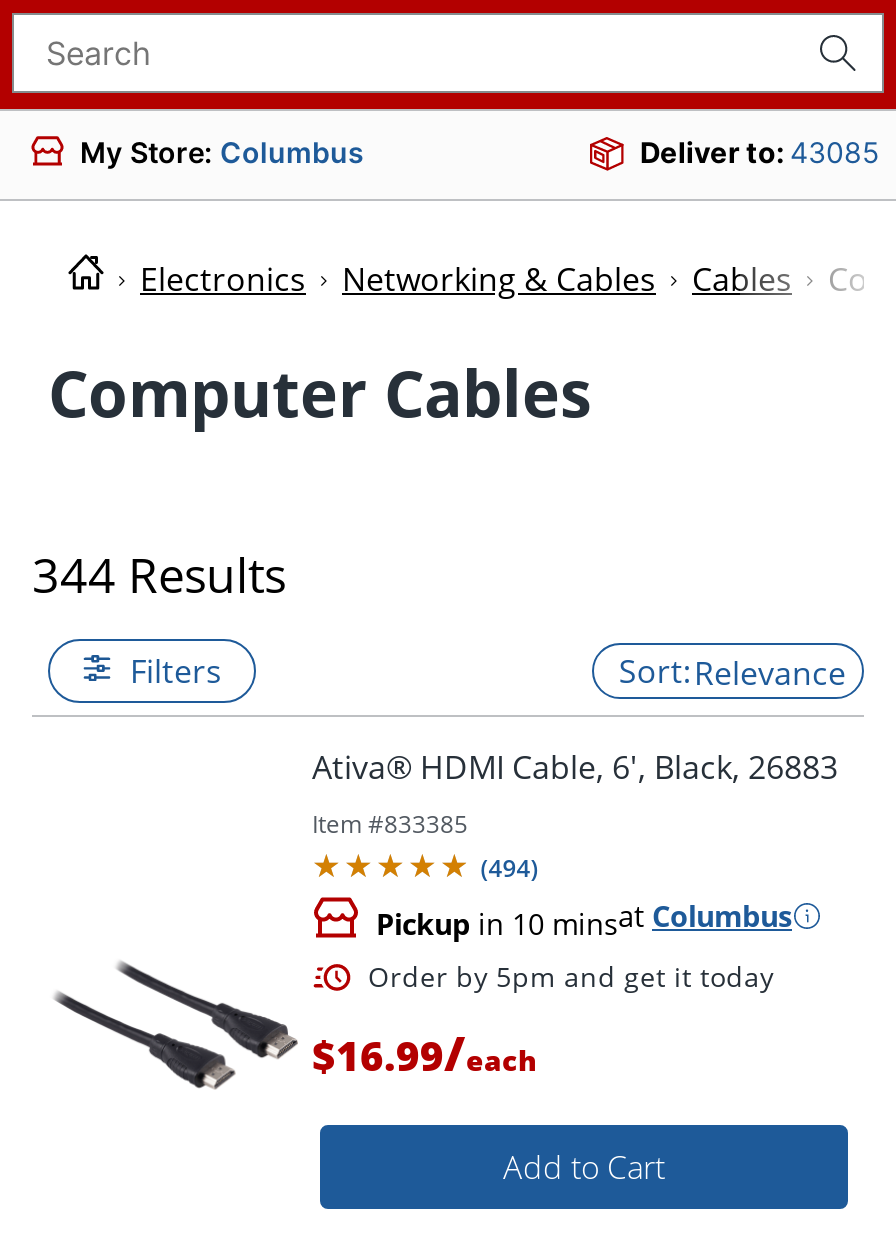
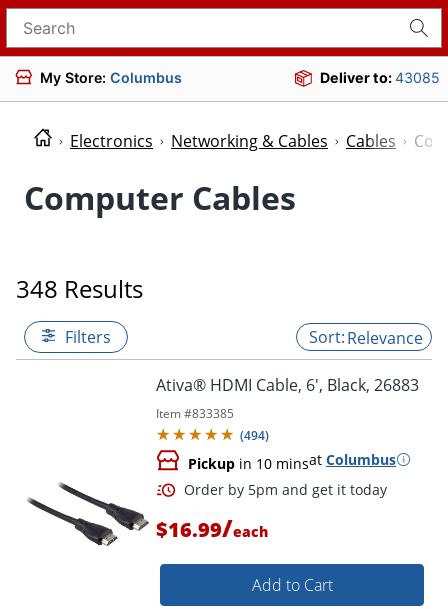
[32,541,286,607] 344 Results -> [16,272,143,305] 348 Results

